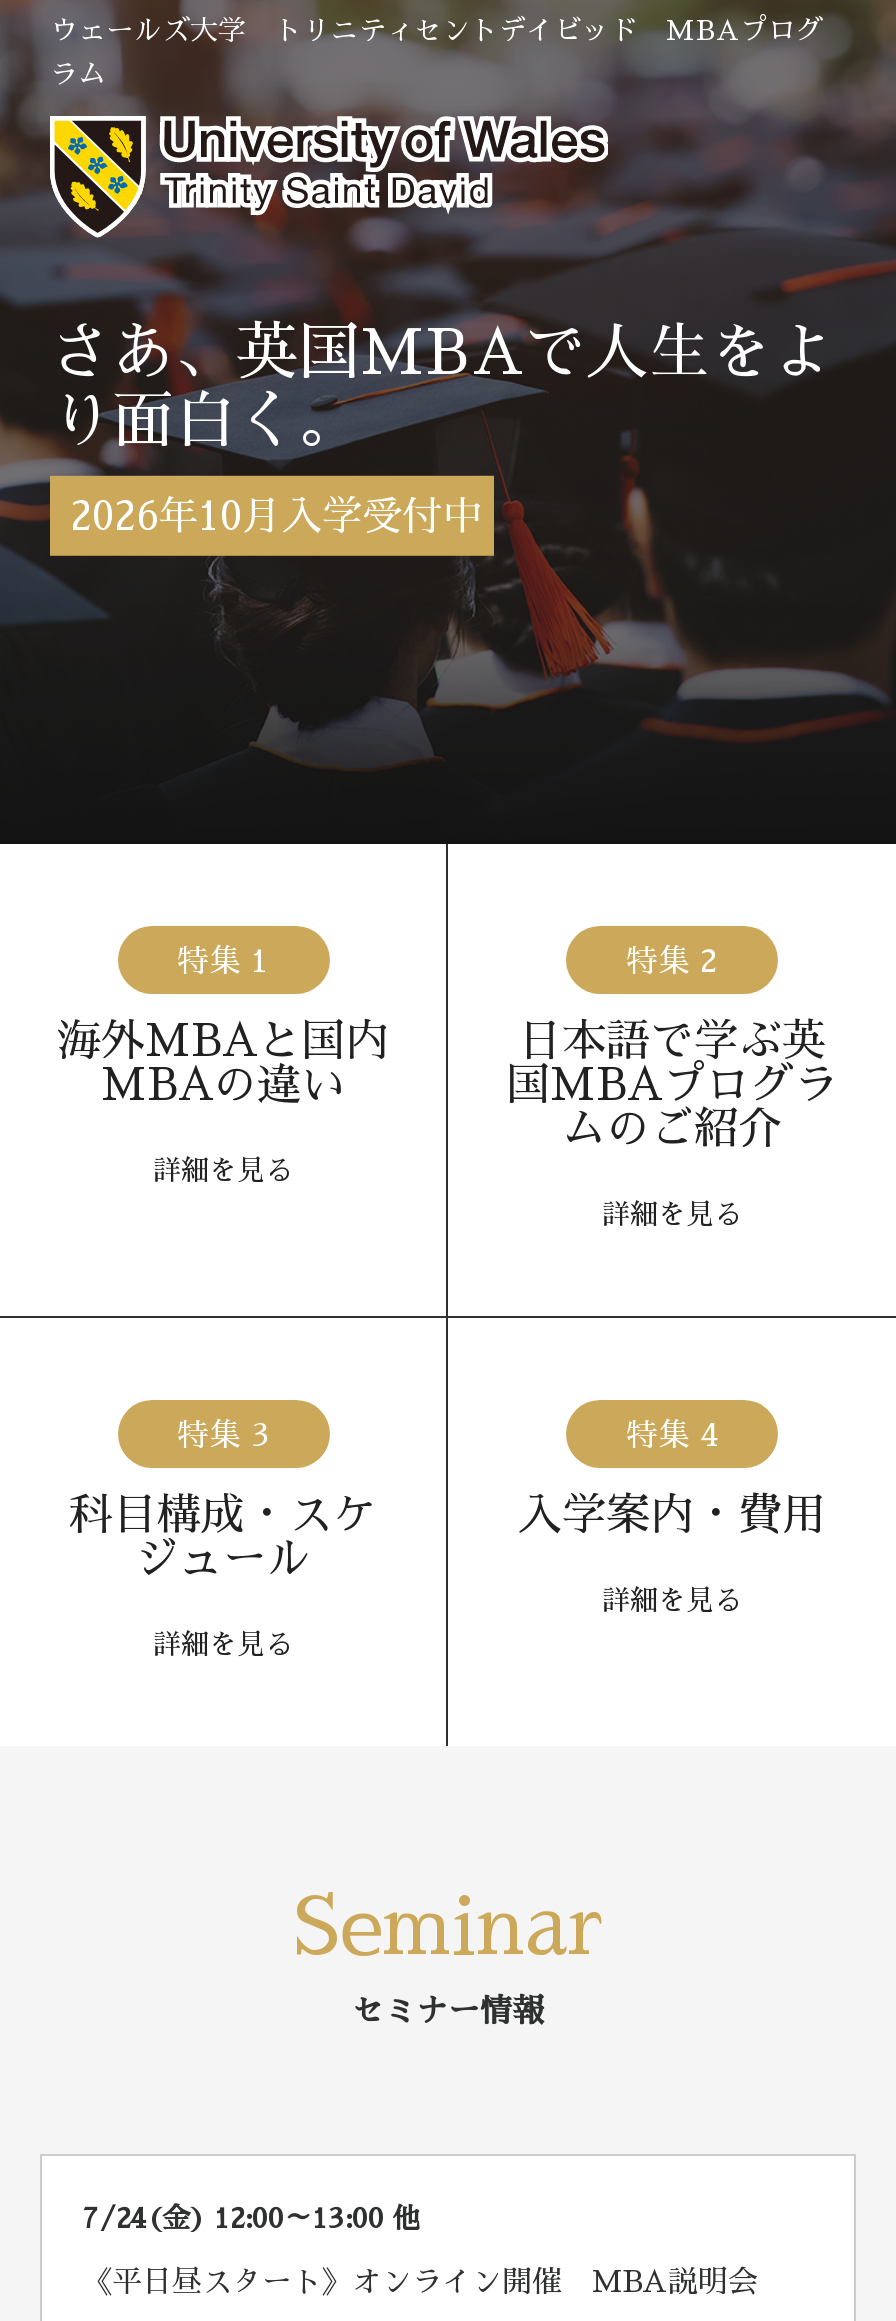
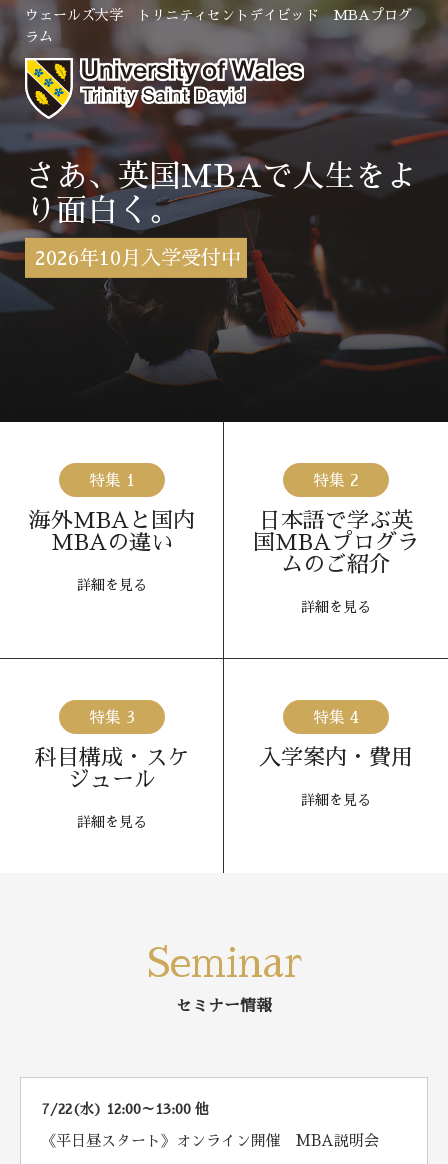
[82,2204,420,2232] 7/24(金) 12:00～13:00 他 -> [41,1102,209,1116] 7/22(水) 12:00～13:00 他

